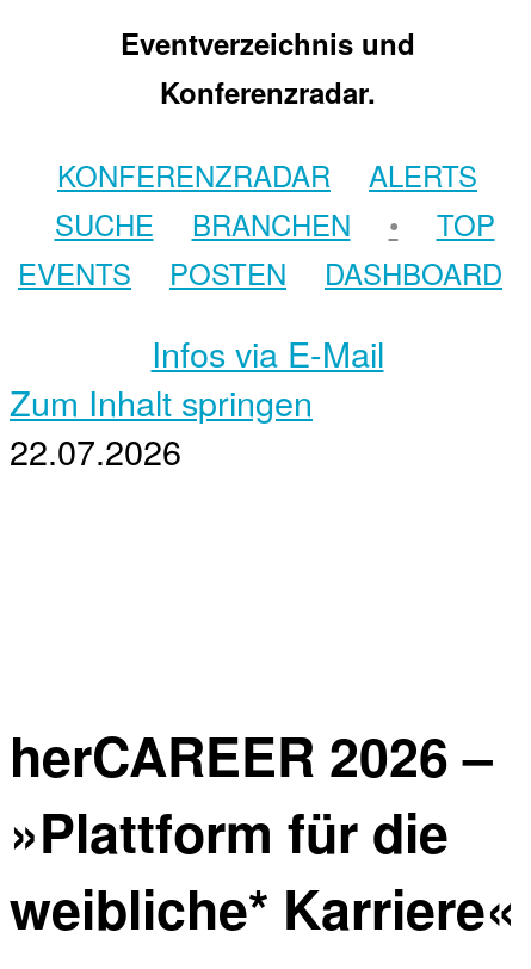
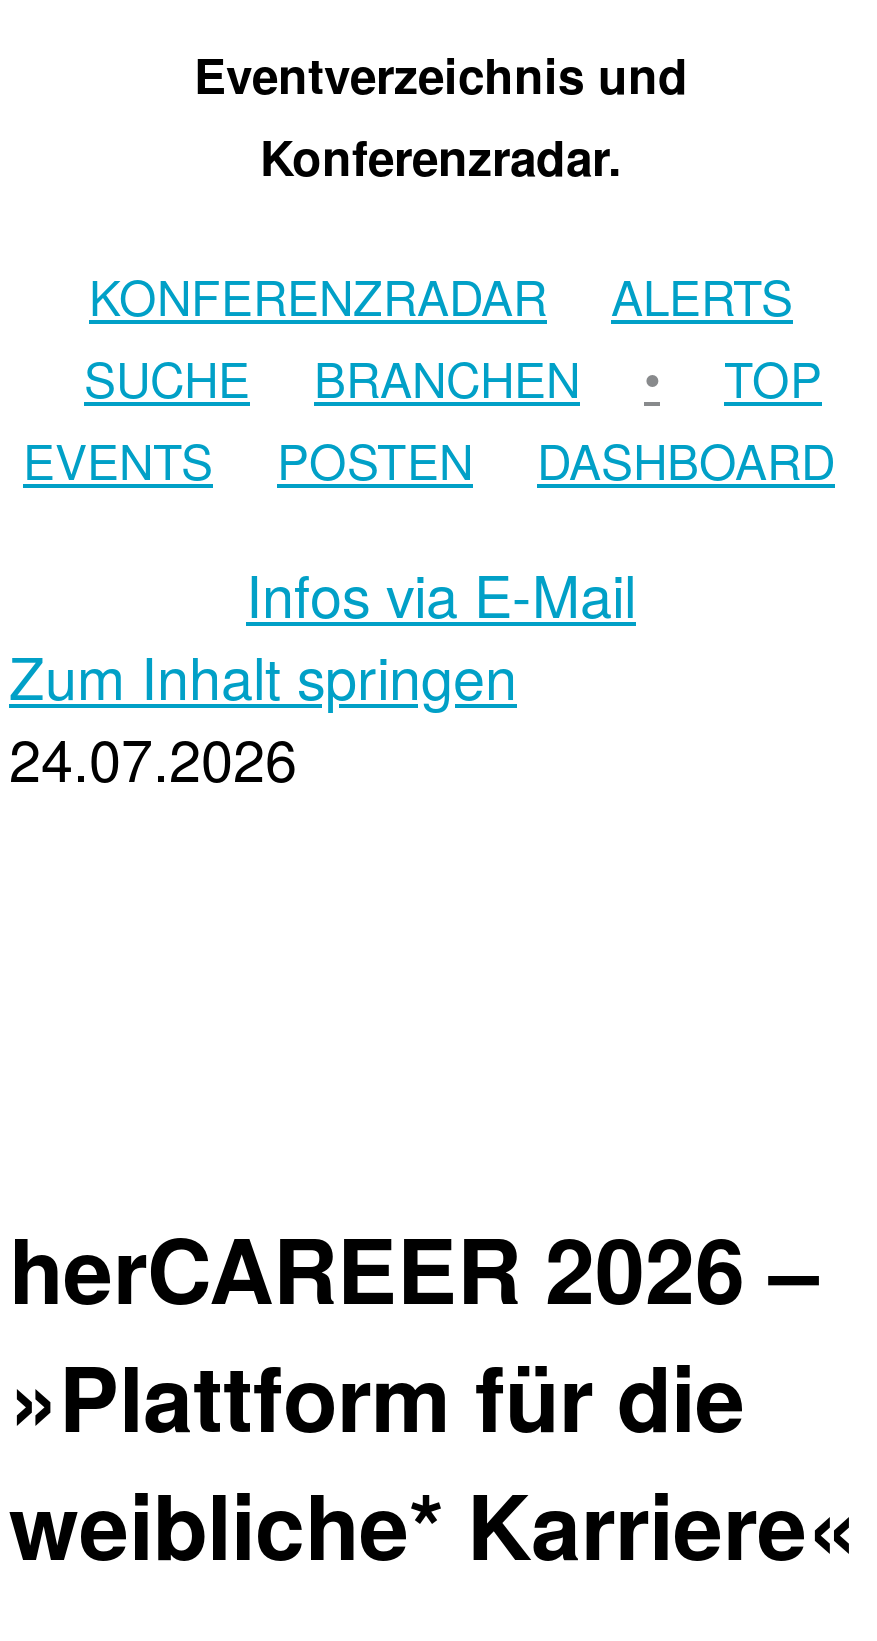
[10,427,181,475] 22.07.2026 -> [9,717,297,799] 24.07.2026

